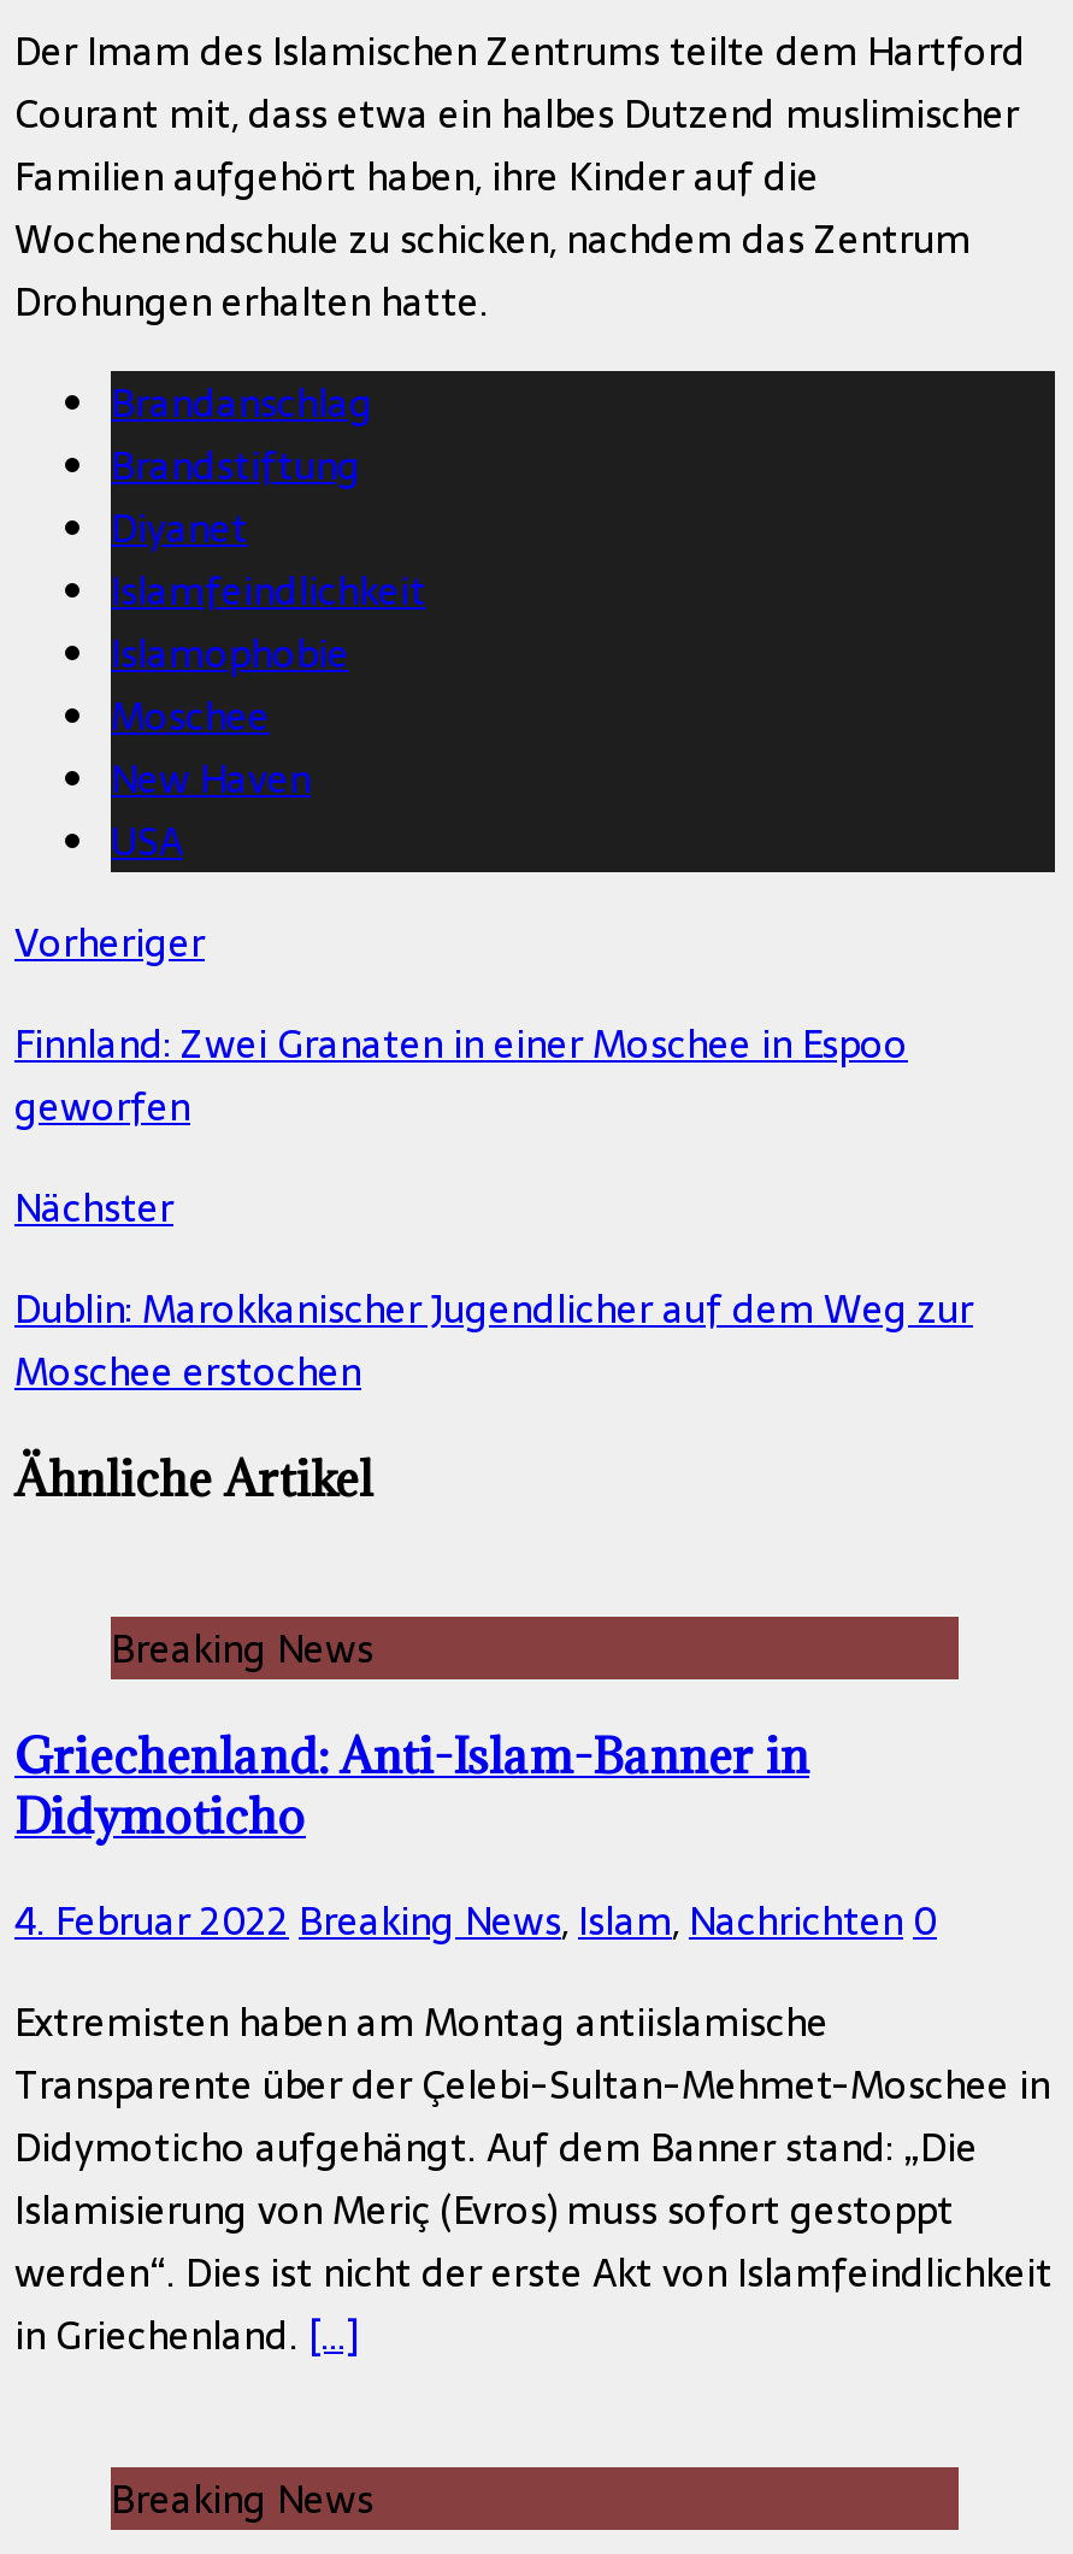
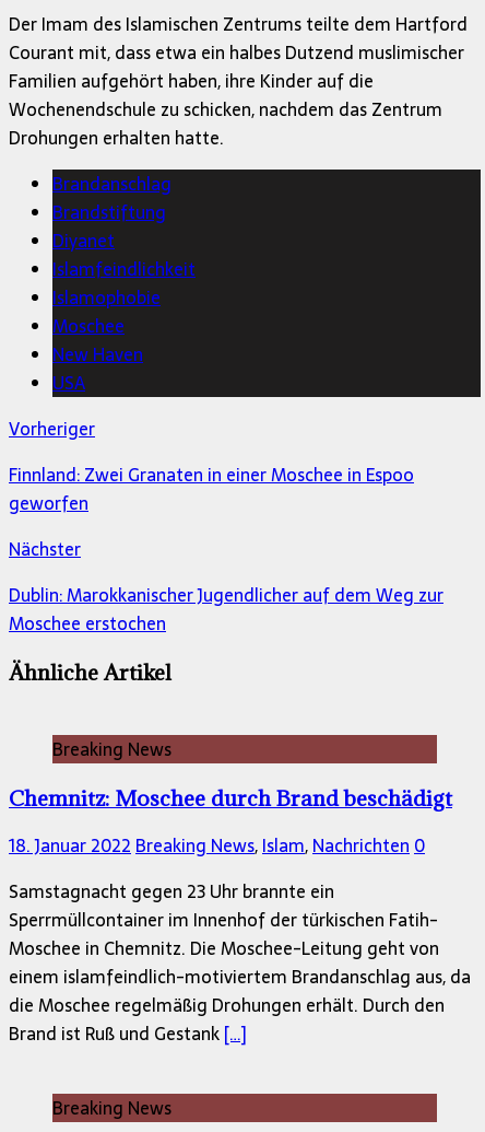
[14,1724,809,1844] Griechenland: Anti-Islam-Banner in | Didymoticho -> [9,784,452,811] Chemnitz: Moschee durch Brand beschädigt
[14,1889,937,1952] 4. Februar 2022 Breaking News, Islam, Nachrichten 0 -> [9,831,425,860] 18. Januar 2022 Breaking News, Islam, Nachrichten 0
[14,1991,1053,2367] Extremisten haben am Montag antiislamische | Transparente über der Çelebi-Sultan-Mehmet-Moschee in | Didymoticho aufgehängt. Auf dem Banner stand: „Die | Islamisierung von Meriç (Evros) muss sofort gestoppt | werden“. Dies ist nicht der erste Akt von Islamfeindlichkeit | in Griechenland. […] -> [9,877,471,1048] Samstagnacht gegen 23 Uhr brannte ein | Sperrmüllcontainer im Innenhof der türkischen Fatih- | Moschee in Chemnitz. Die Moschee-Leitung geht von | einem islamfeindlich-motiviertem Brandanschlag aus, da | die Moschee regelmäßig Drohungen erhält. Durch den | Brand ist Ruß und Gestank […]

